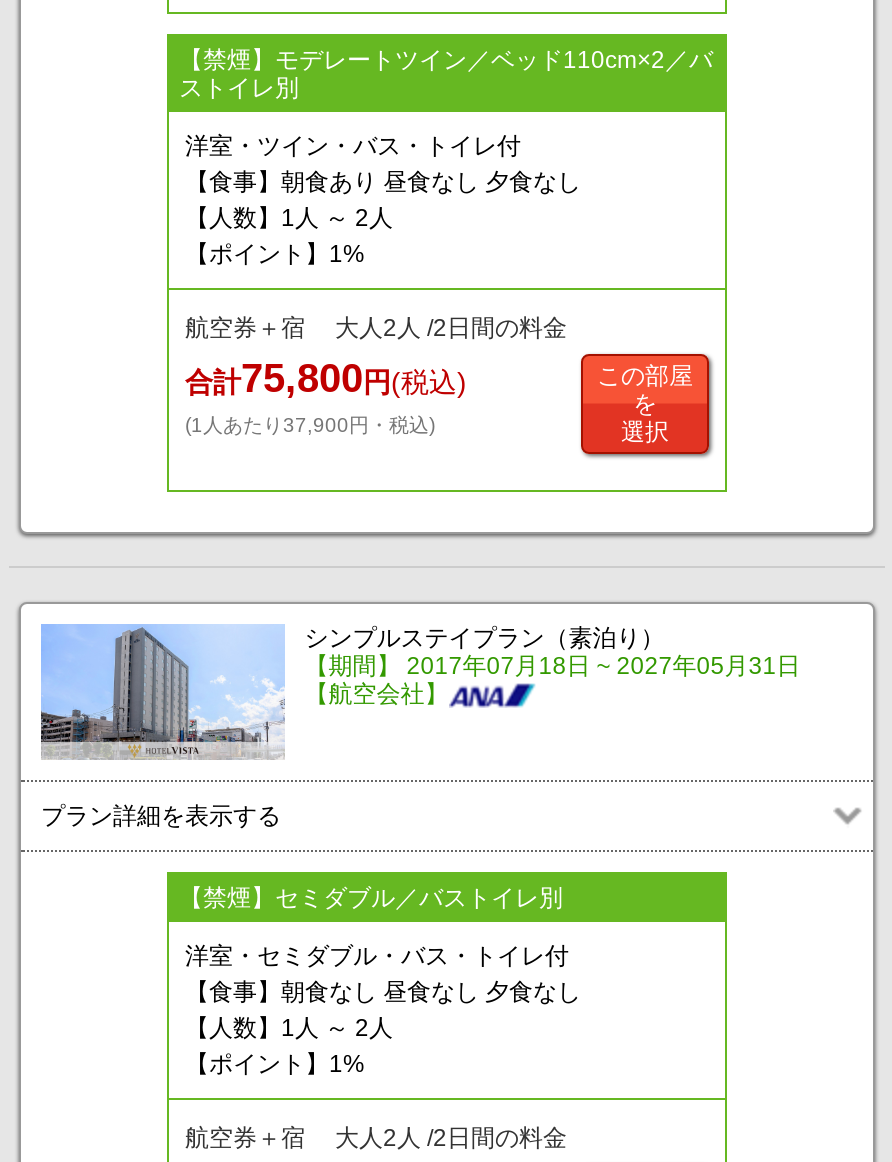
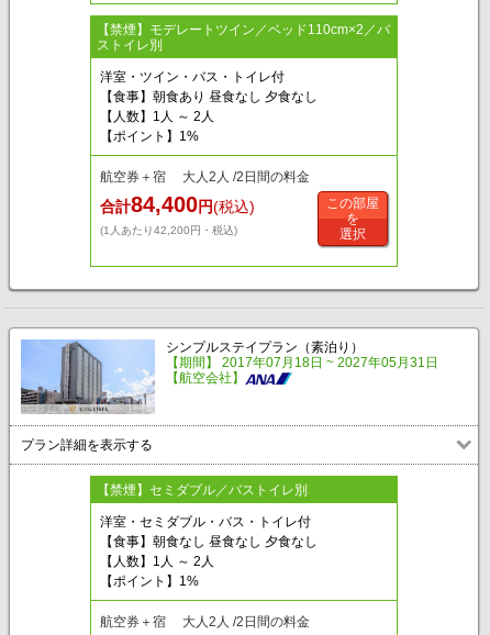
[185,355,467,399] 合計75,800円(税込) -> [100,192,255,216] 合計84,400円(税込)
[185,413,435,435] (1人あたり37,900円・税込) -> [100,224,237,236] (1人あたり42,200円・税込)

